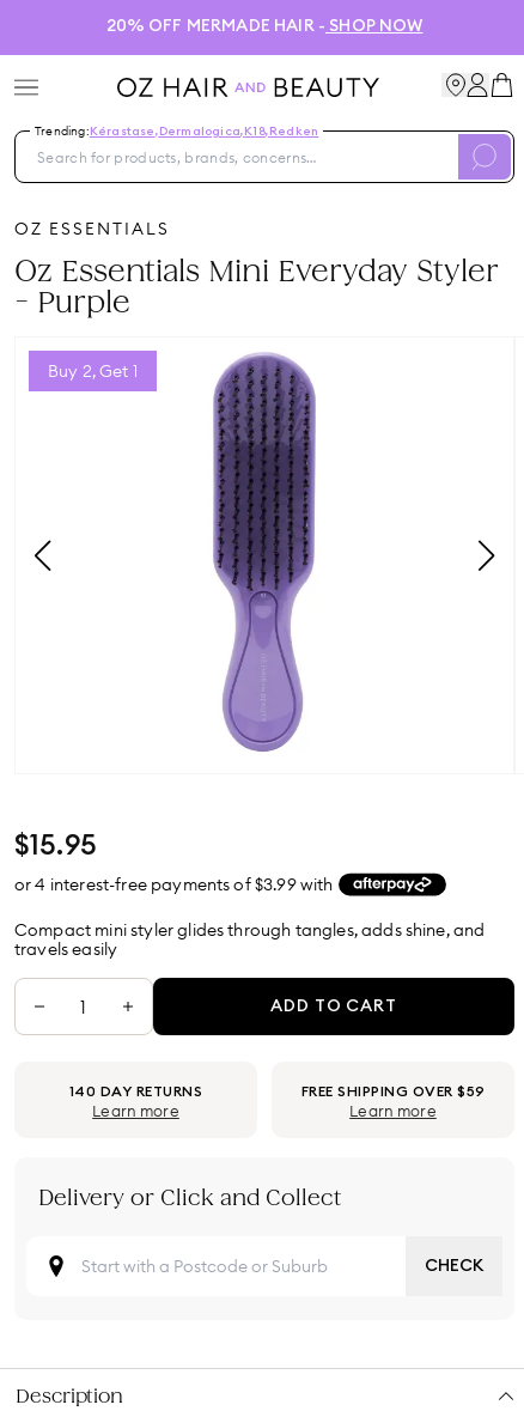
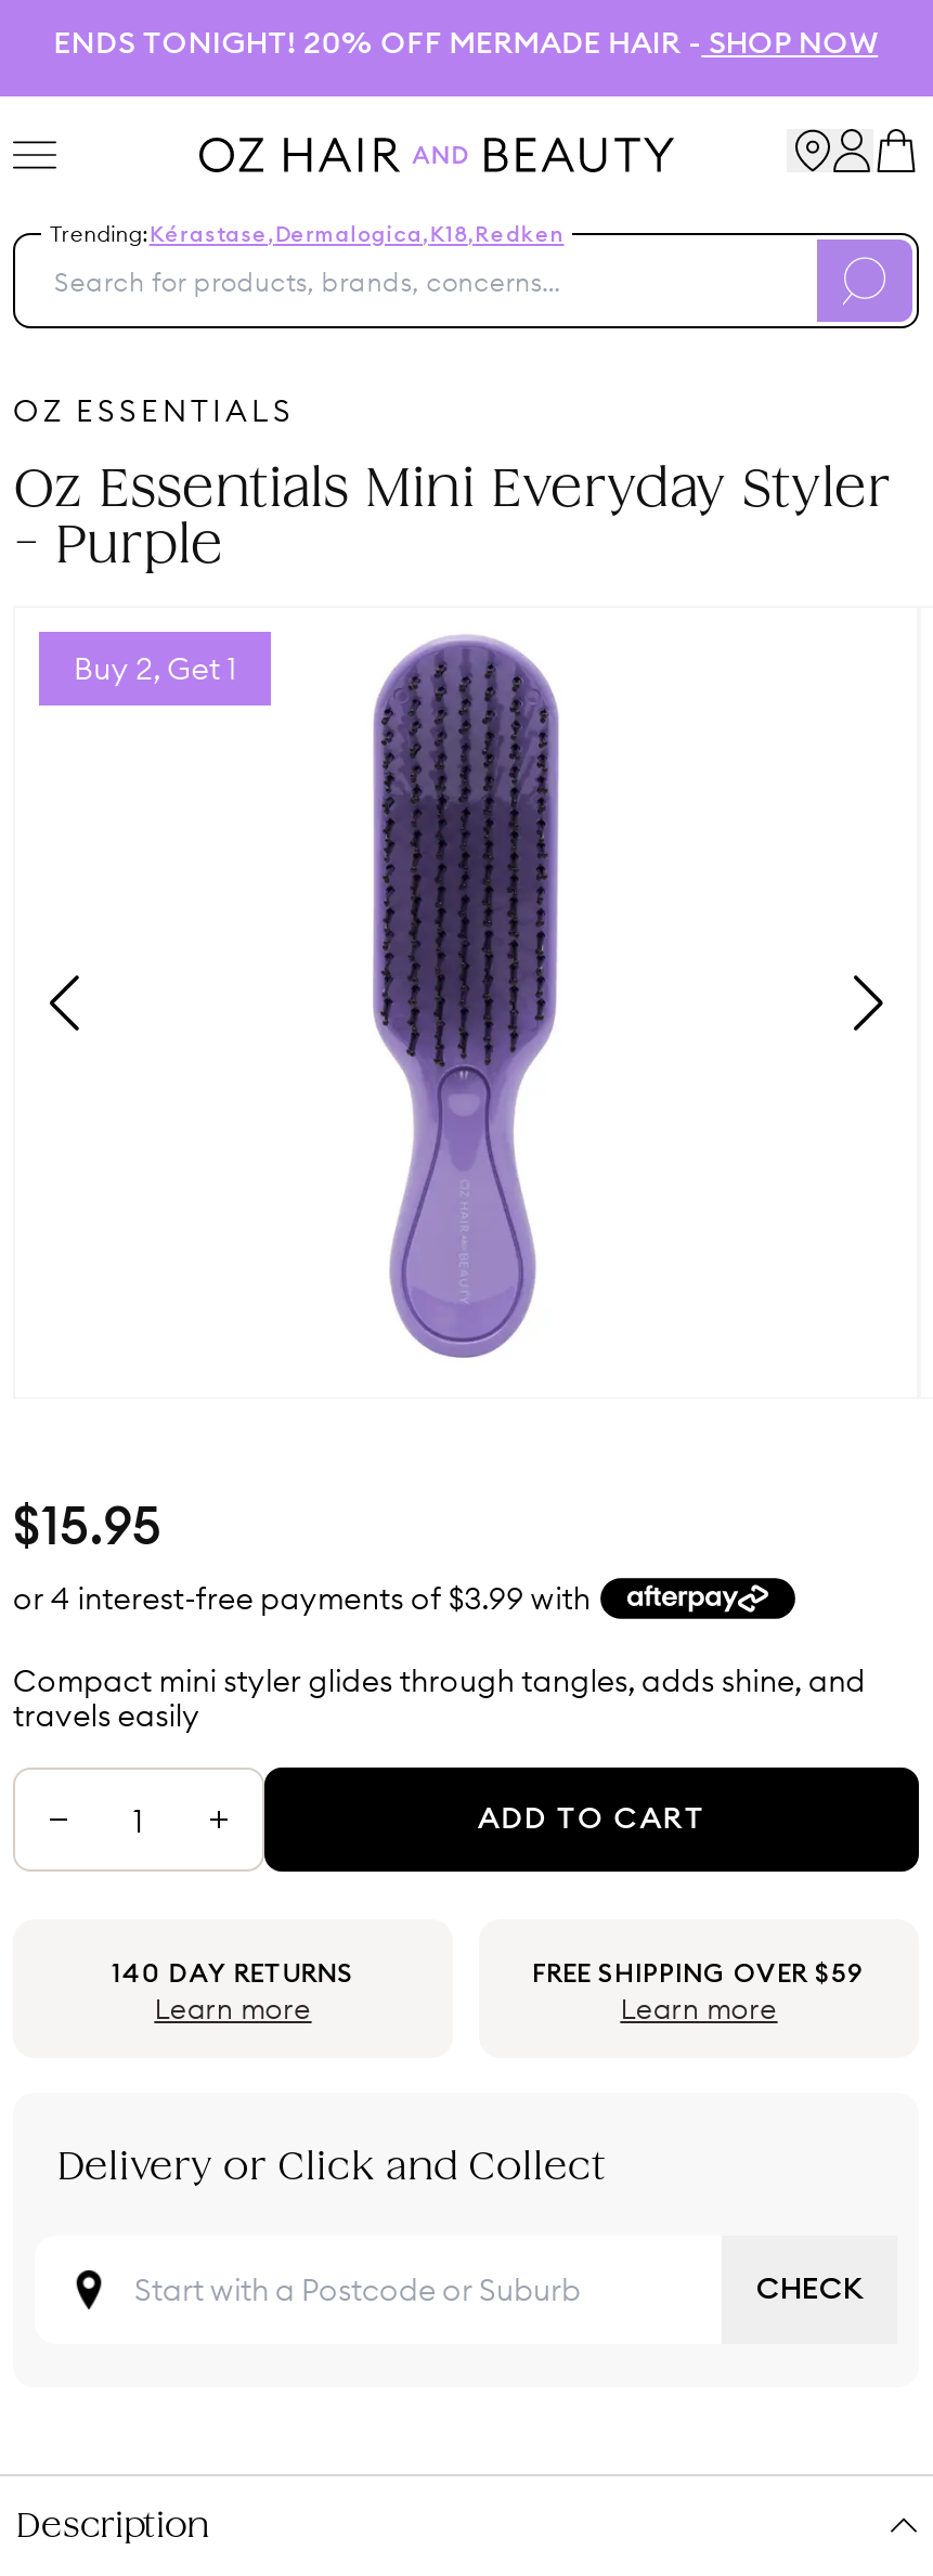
[106,17,423,34] 20% OFF MERMADE HAIR - SHOP NOW -> [54,28,878,59] ENDS TONIGHT! 20% OFF MERMADE HAIR - SHOP NOW

